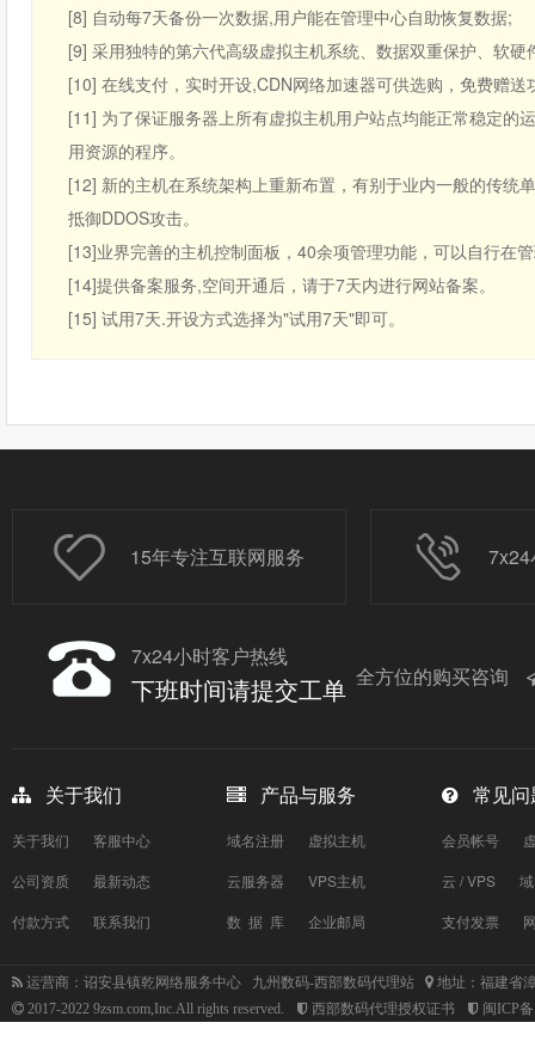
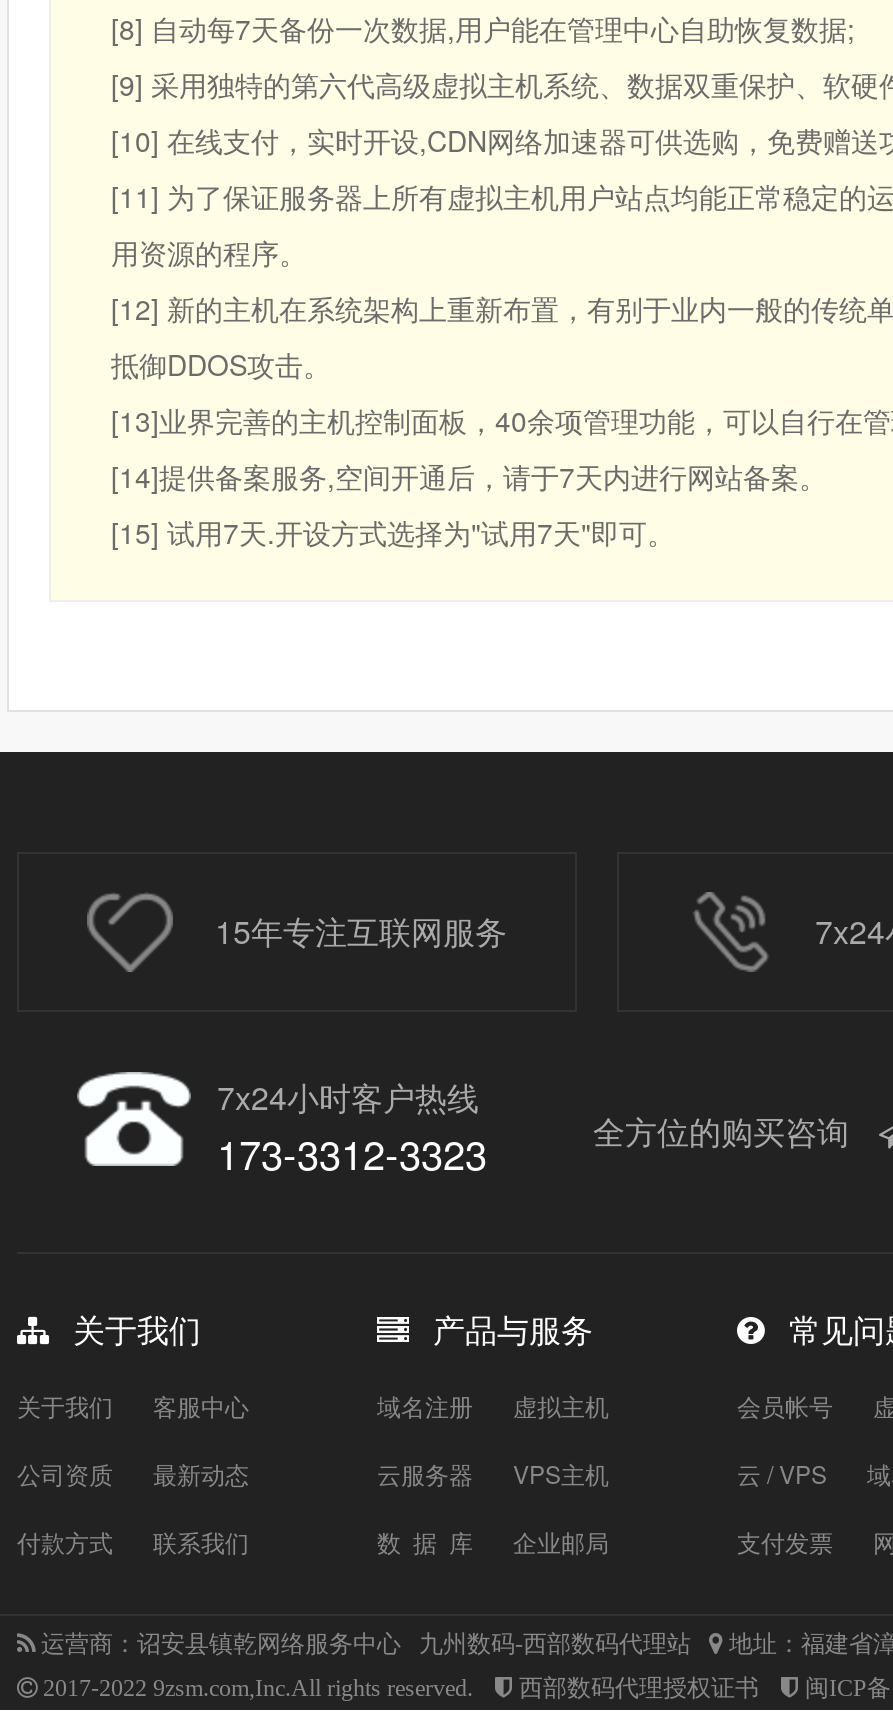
[131,662,509,706] 下班时间请提交工单全方位的购买咨询 -> [217,1108,849,1182] 173-3312-3323 | 全方位的购买咨询

